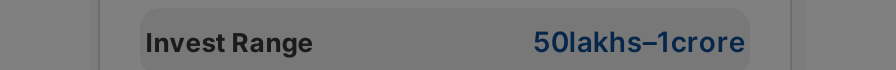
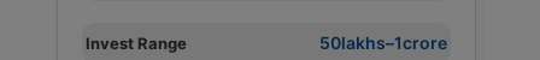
[514,24,744,58] 50 lakhs – 1crore -> [319,32,447,53] 50lakhs–1crore

